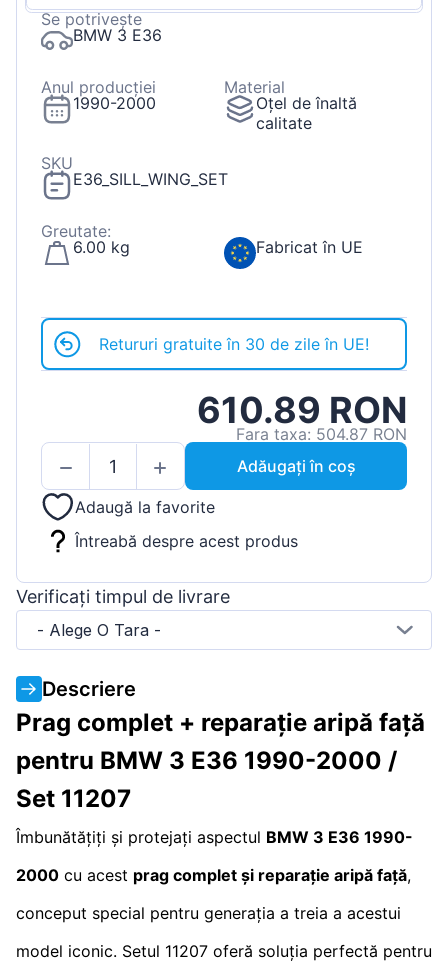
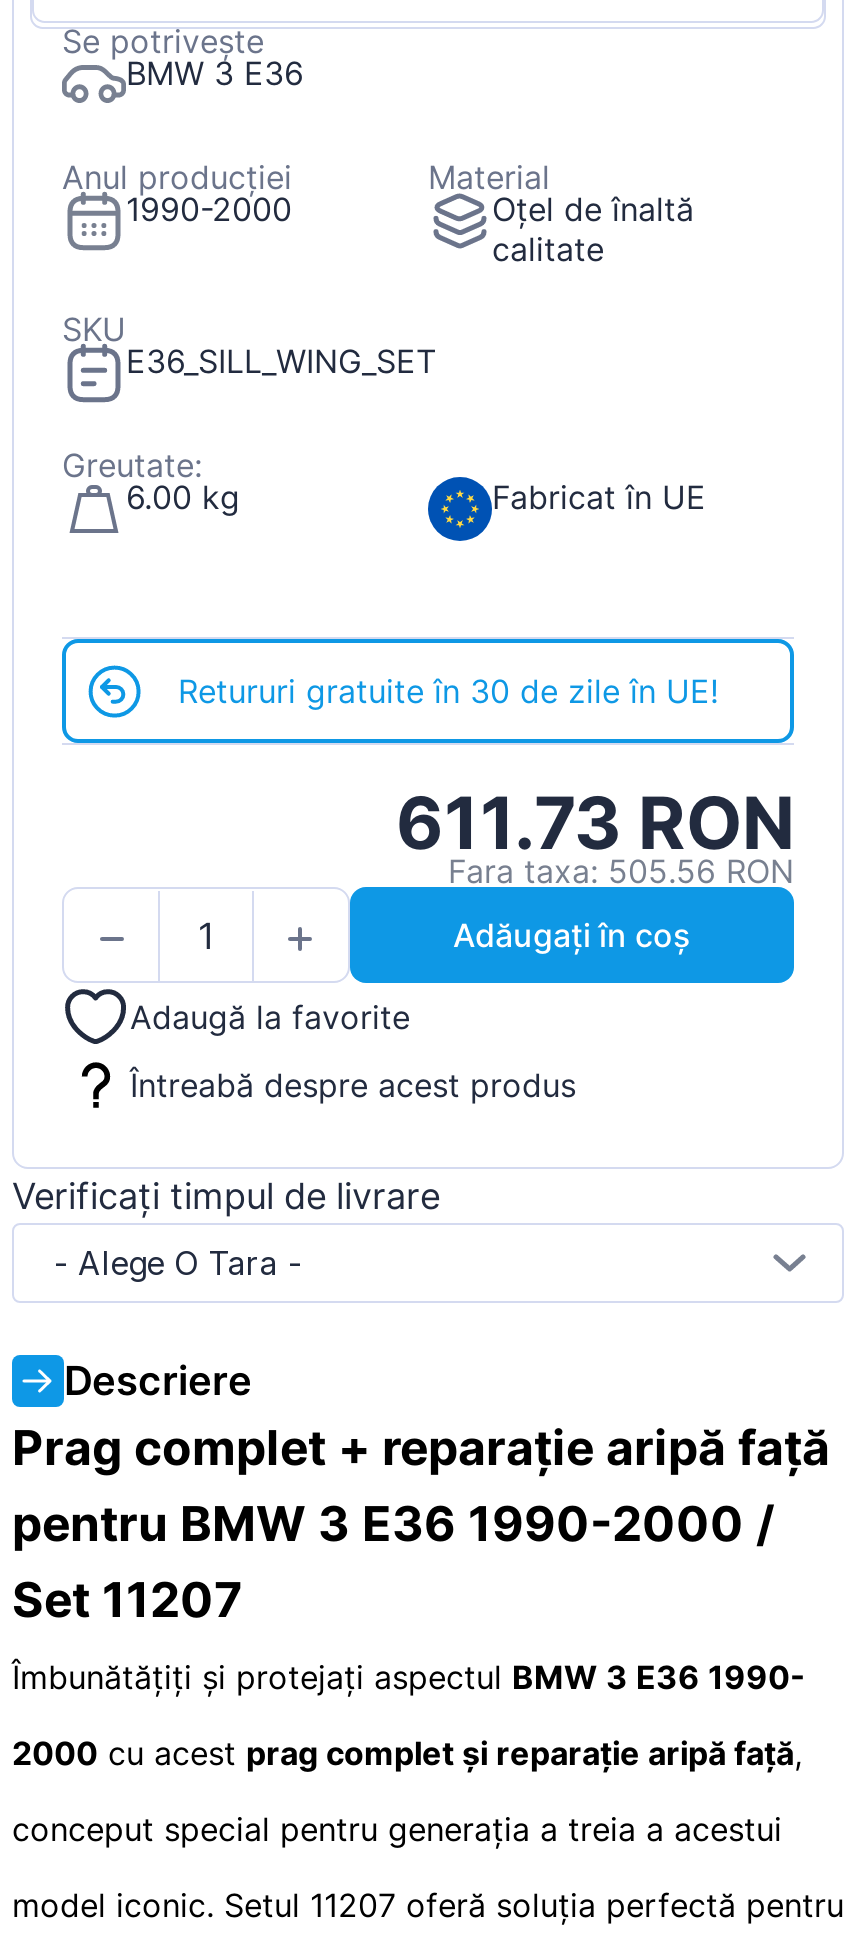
[197,388,407,432] 610.89 RON -> [396,780,794,868] 611.73 RON
[236,424,407,444] Fara taxa: 504.87 RON -> [448,852,794,892] Fara taxa: 505.56 RON

